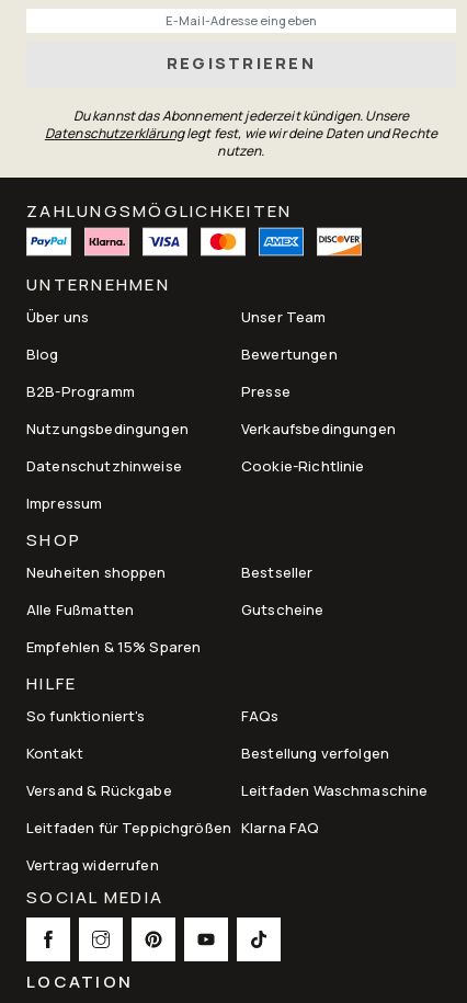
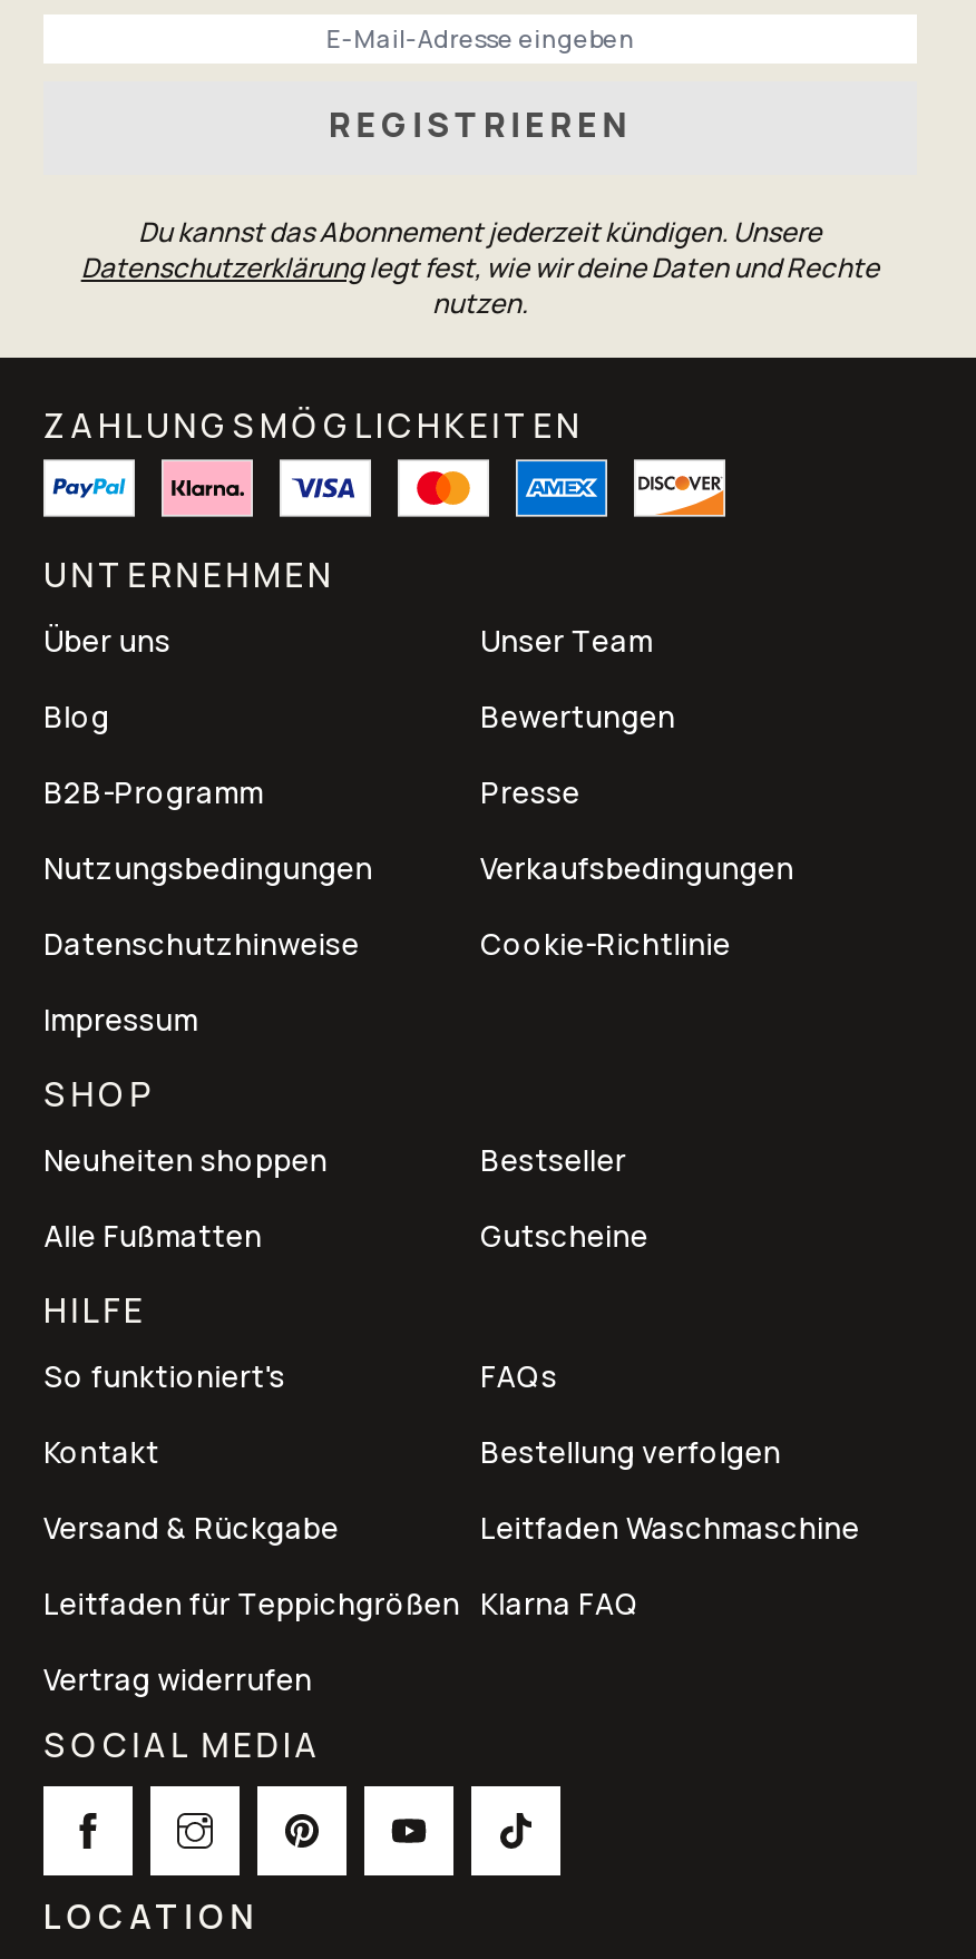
[26,637,201,656] Empfehlen & 15% Sparen -> none

